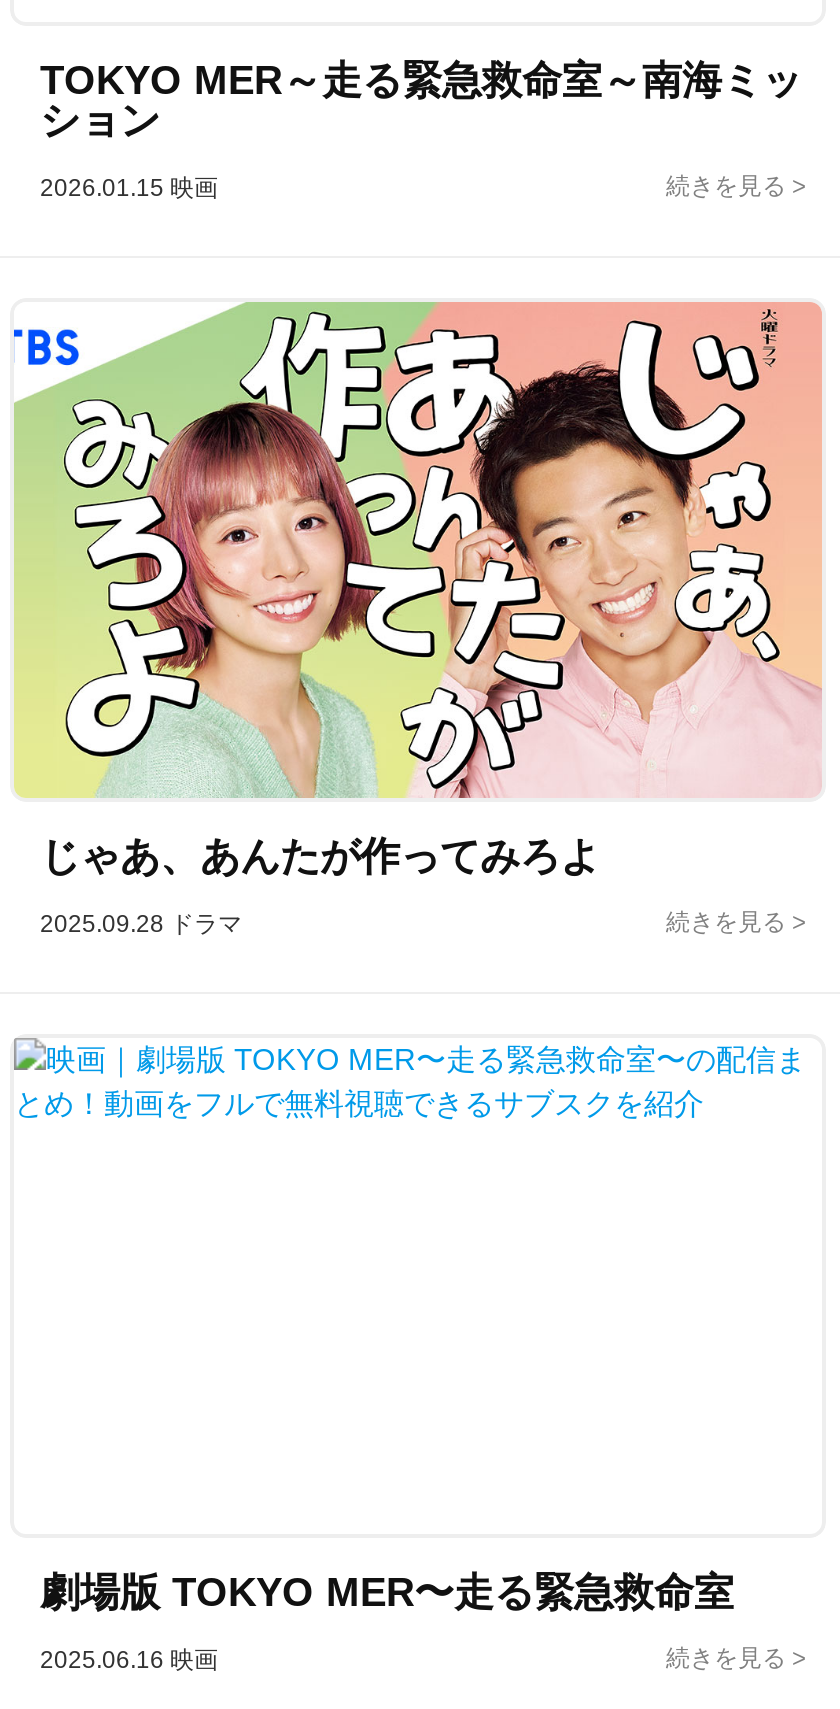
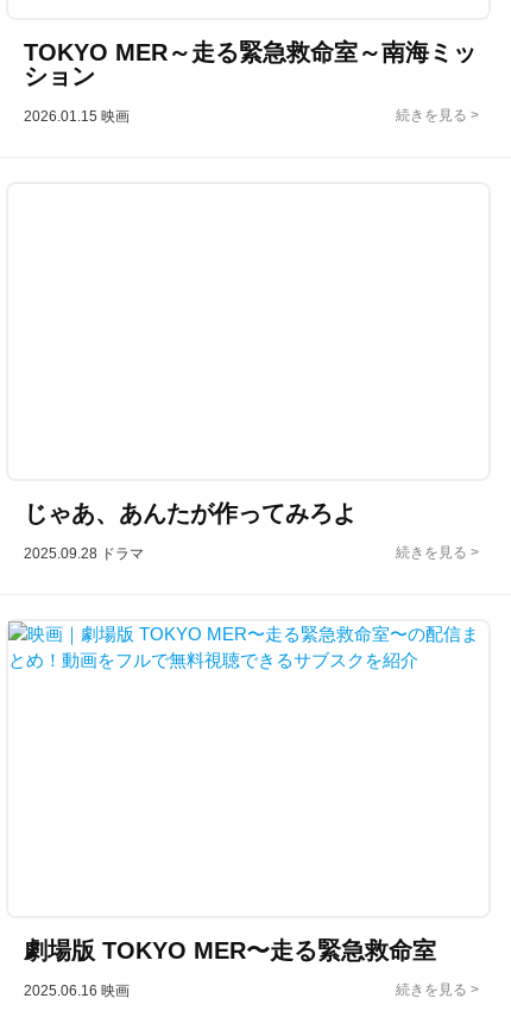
[12,300,824,800] [image] -> none

